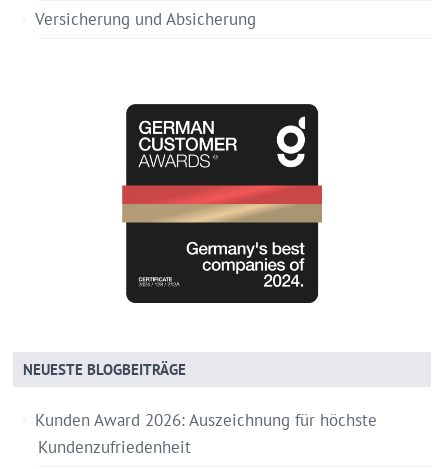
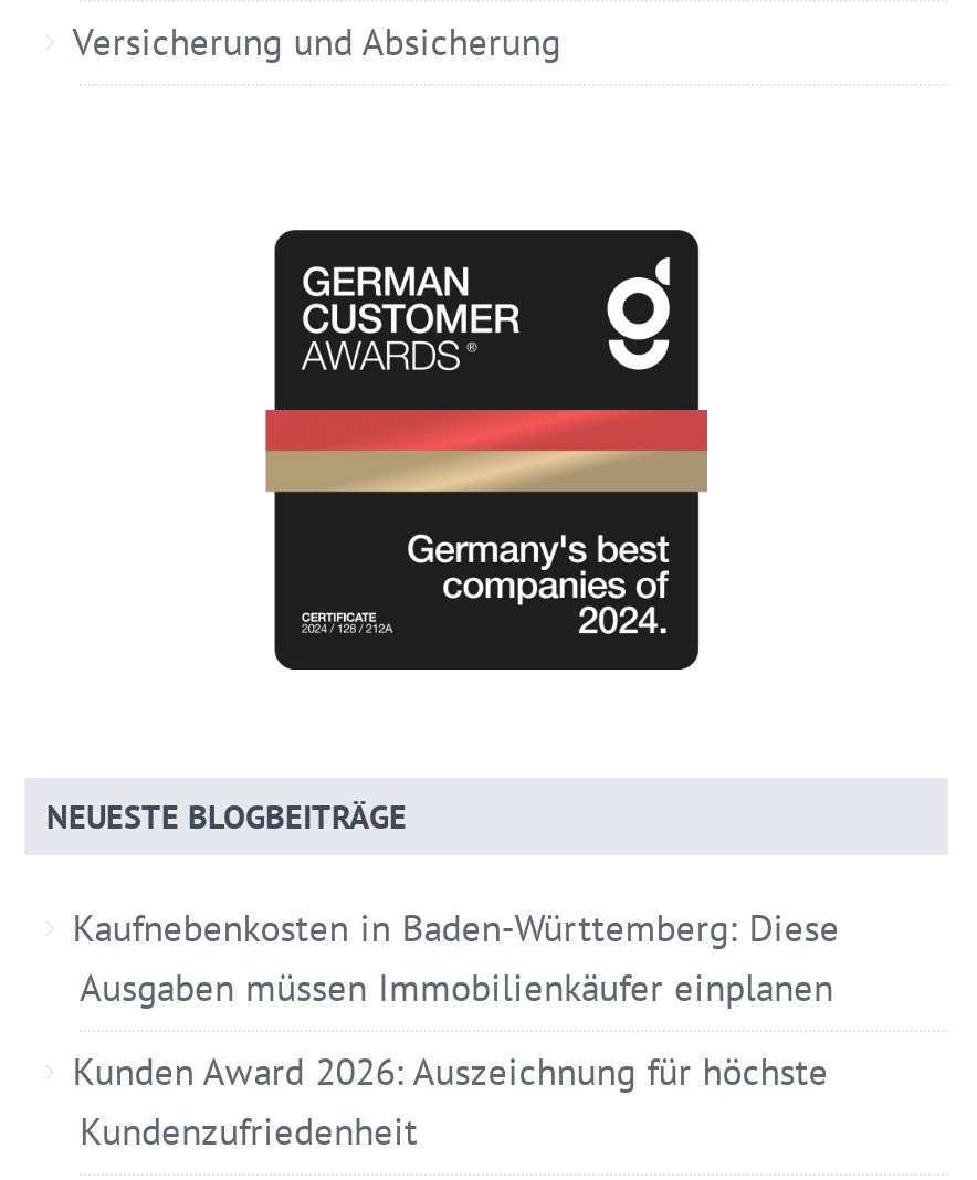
none -> [72,904,839,1012] Kaufnebenkosten in Baden-Württemberg: Diese | Ausgaben müssen Immobilienkäufer einplanen

